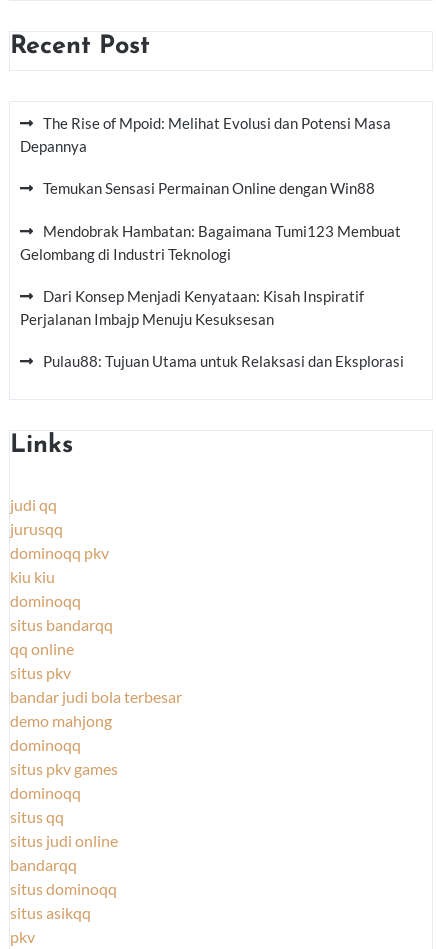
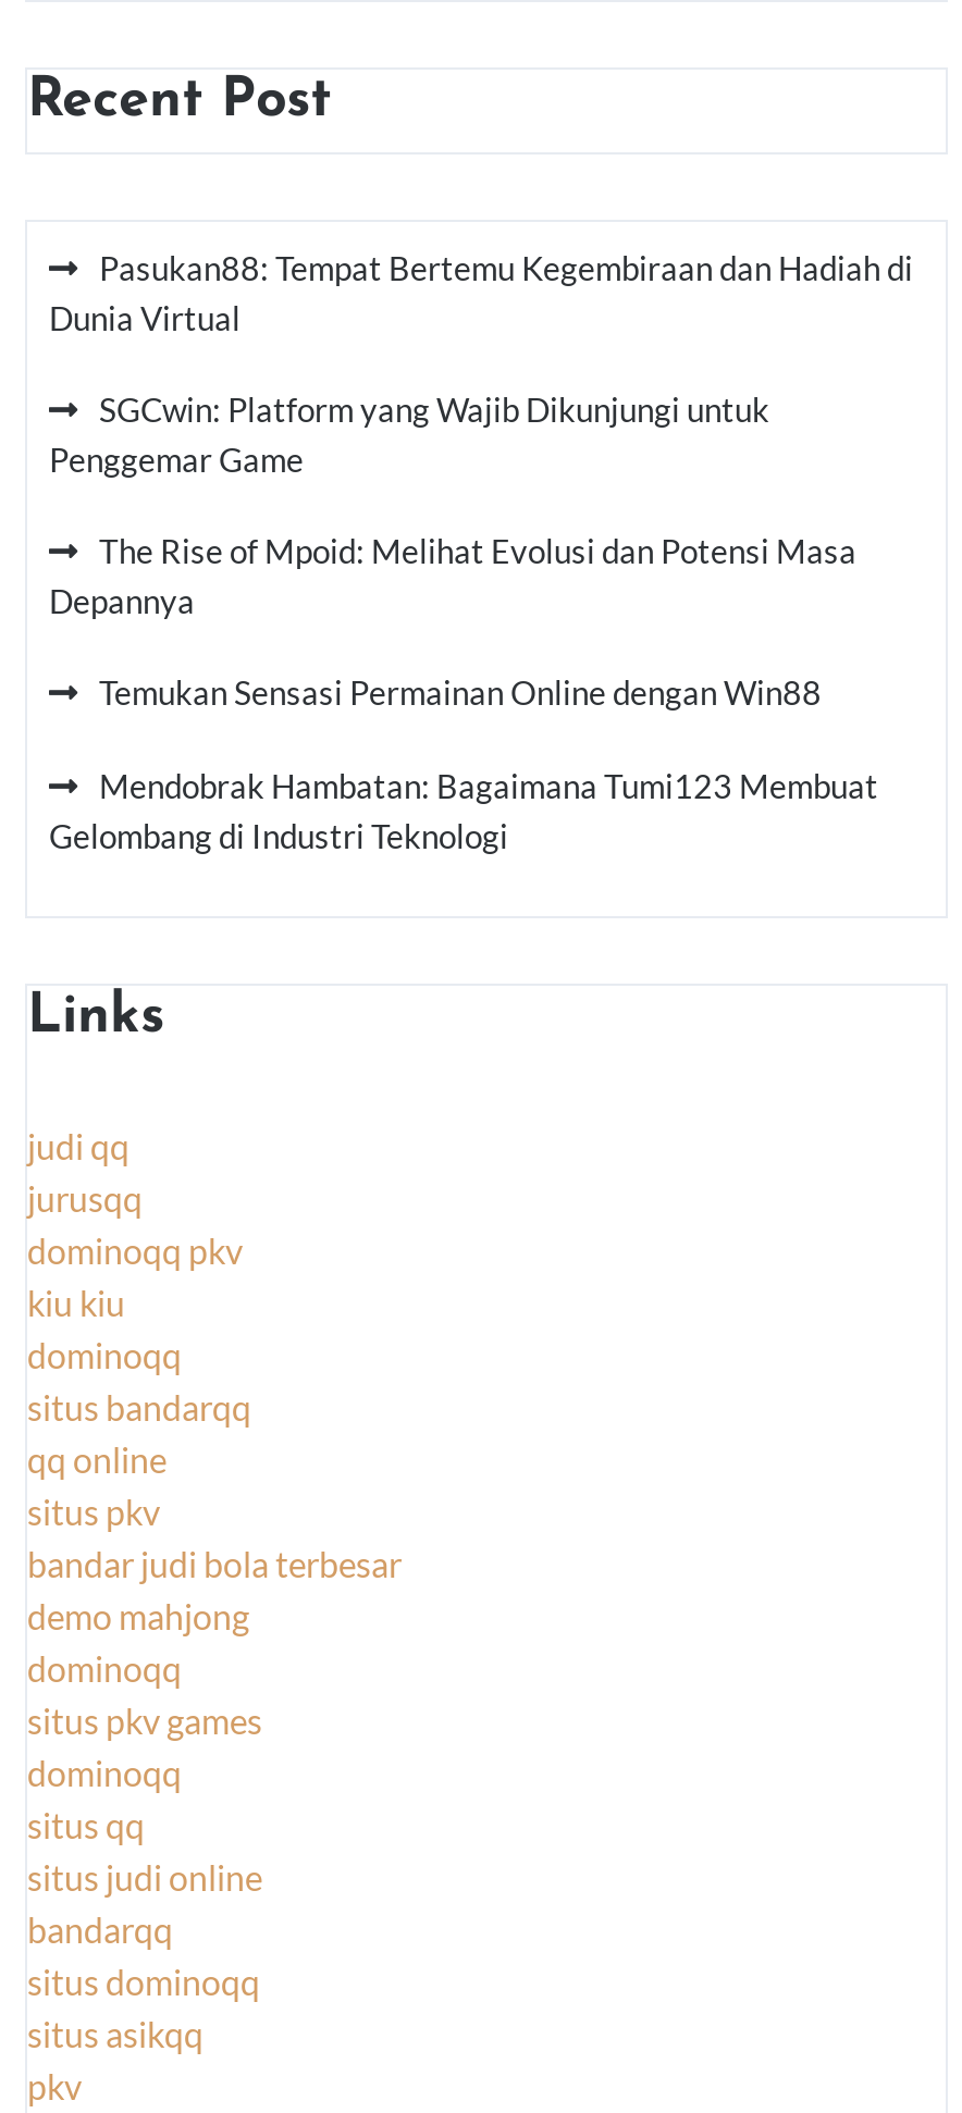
none -> [49,248,913,479] Pasukan88: Tempat Bertemu Kegembiraan dan Hadiah di | Dunia Virtual | SGCwin: Platform yang Wajib Dikunjungi untuk | Penggemar Game
moved [20,114,401,263] -> [49,531,878,855]: The Rise of Mpoid: Melihat Evolusi dan Potensi Masa | Depannya | Temukan Sensasi Permainan Online dengan Win88 | Mendobrak Hambatan: Bagaimana Tumi123 Membuat | Gelombang di Industri Teknologi
[20,287,404,370] Dari Konsep Menjadi Kenyataan: Kisah Inspiratif | Perjalanan Imbajp Menuju Kesuksesan | Pulau88: Tujuan Utama untuk Relaksasi dan Eksplorasi -> none

